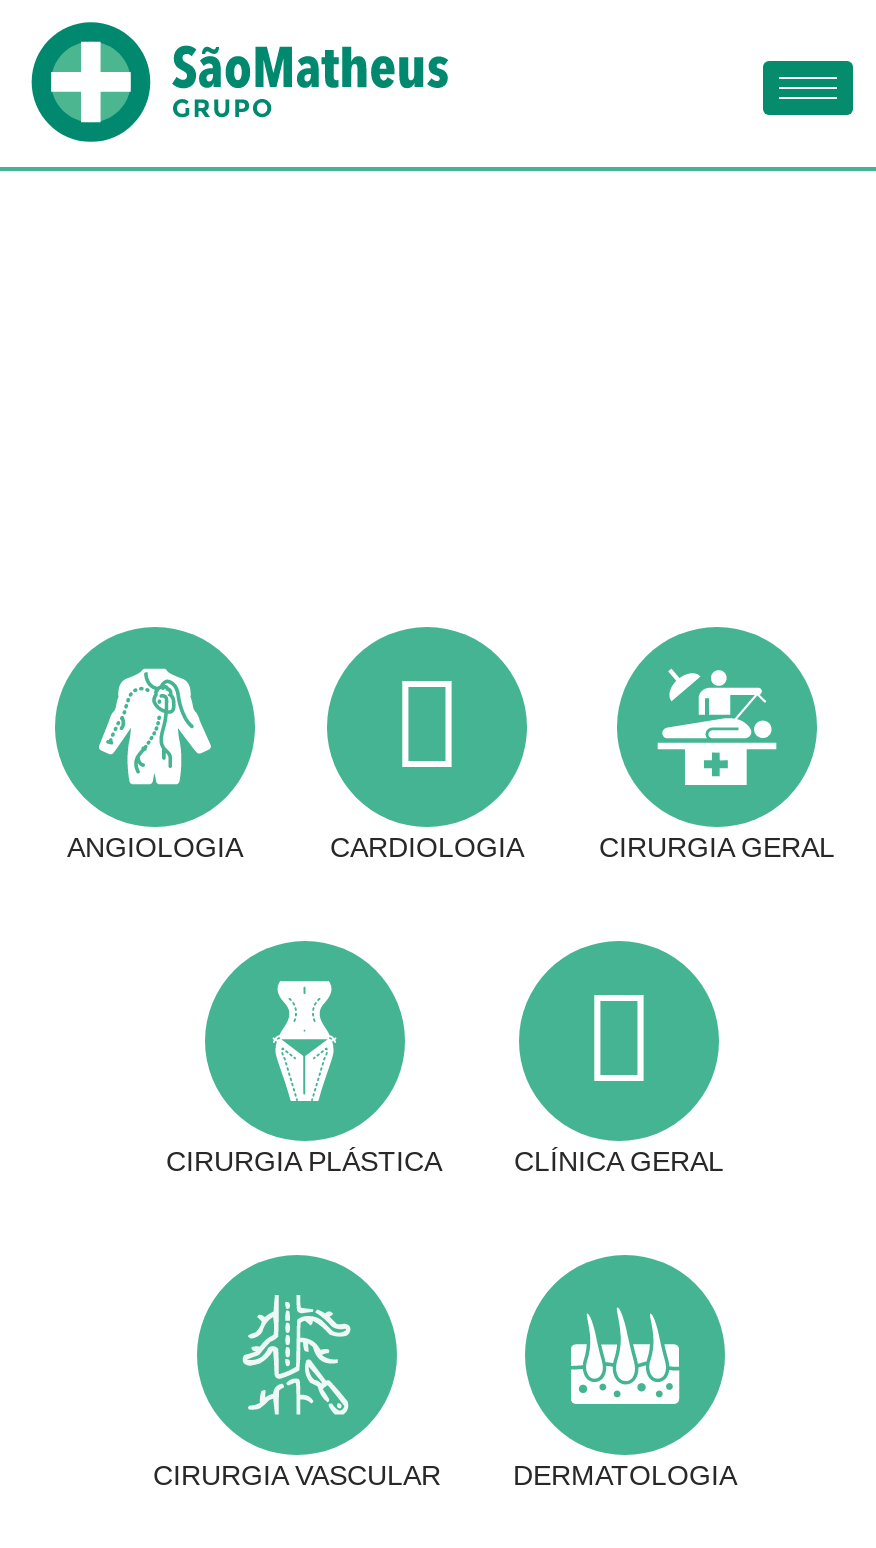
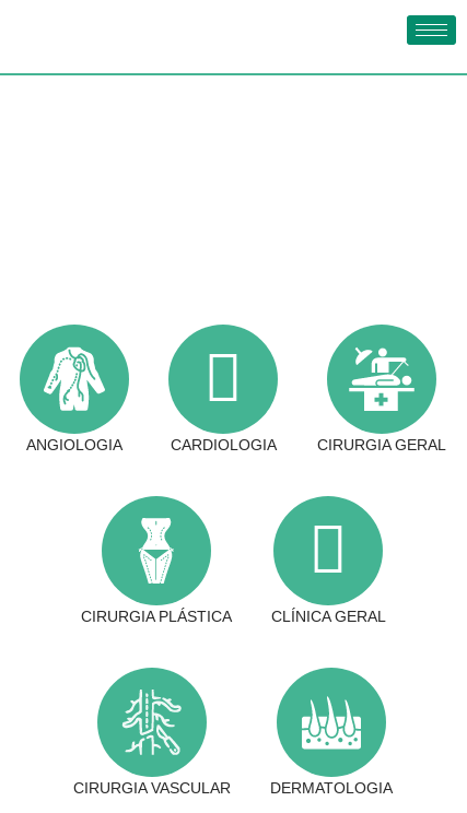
[29,19,153,145] [image] -> none
[171,43,451,119] [image] -> none

